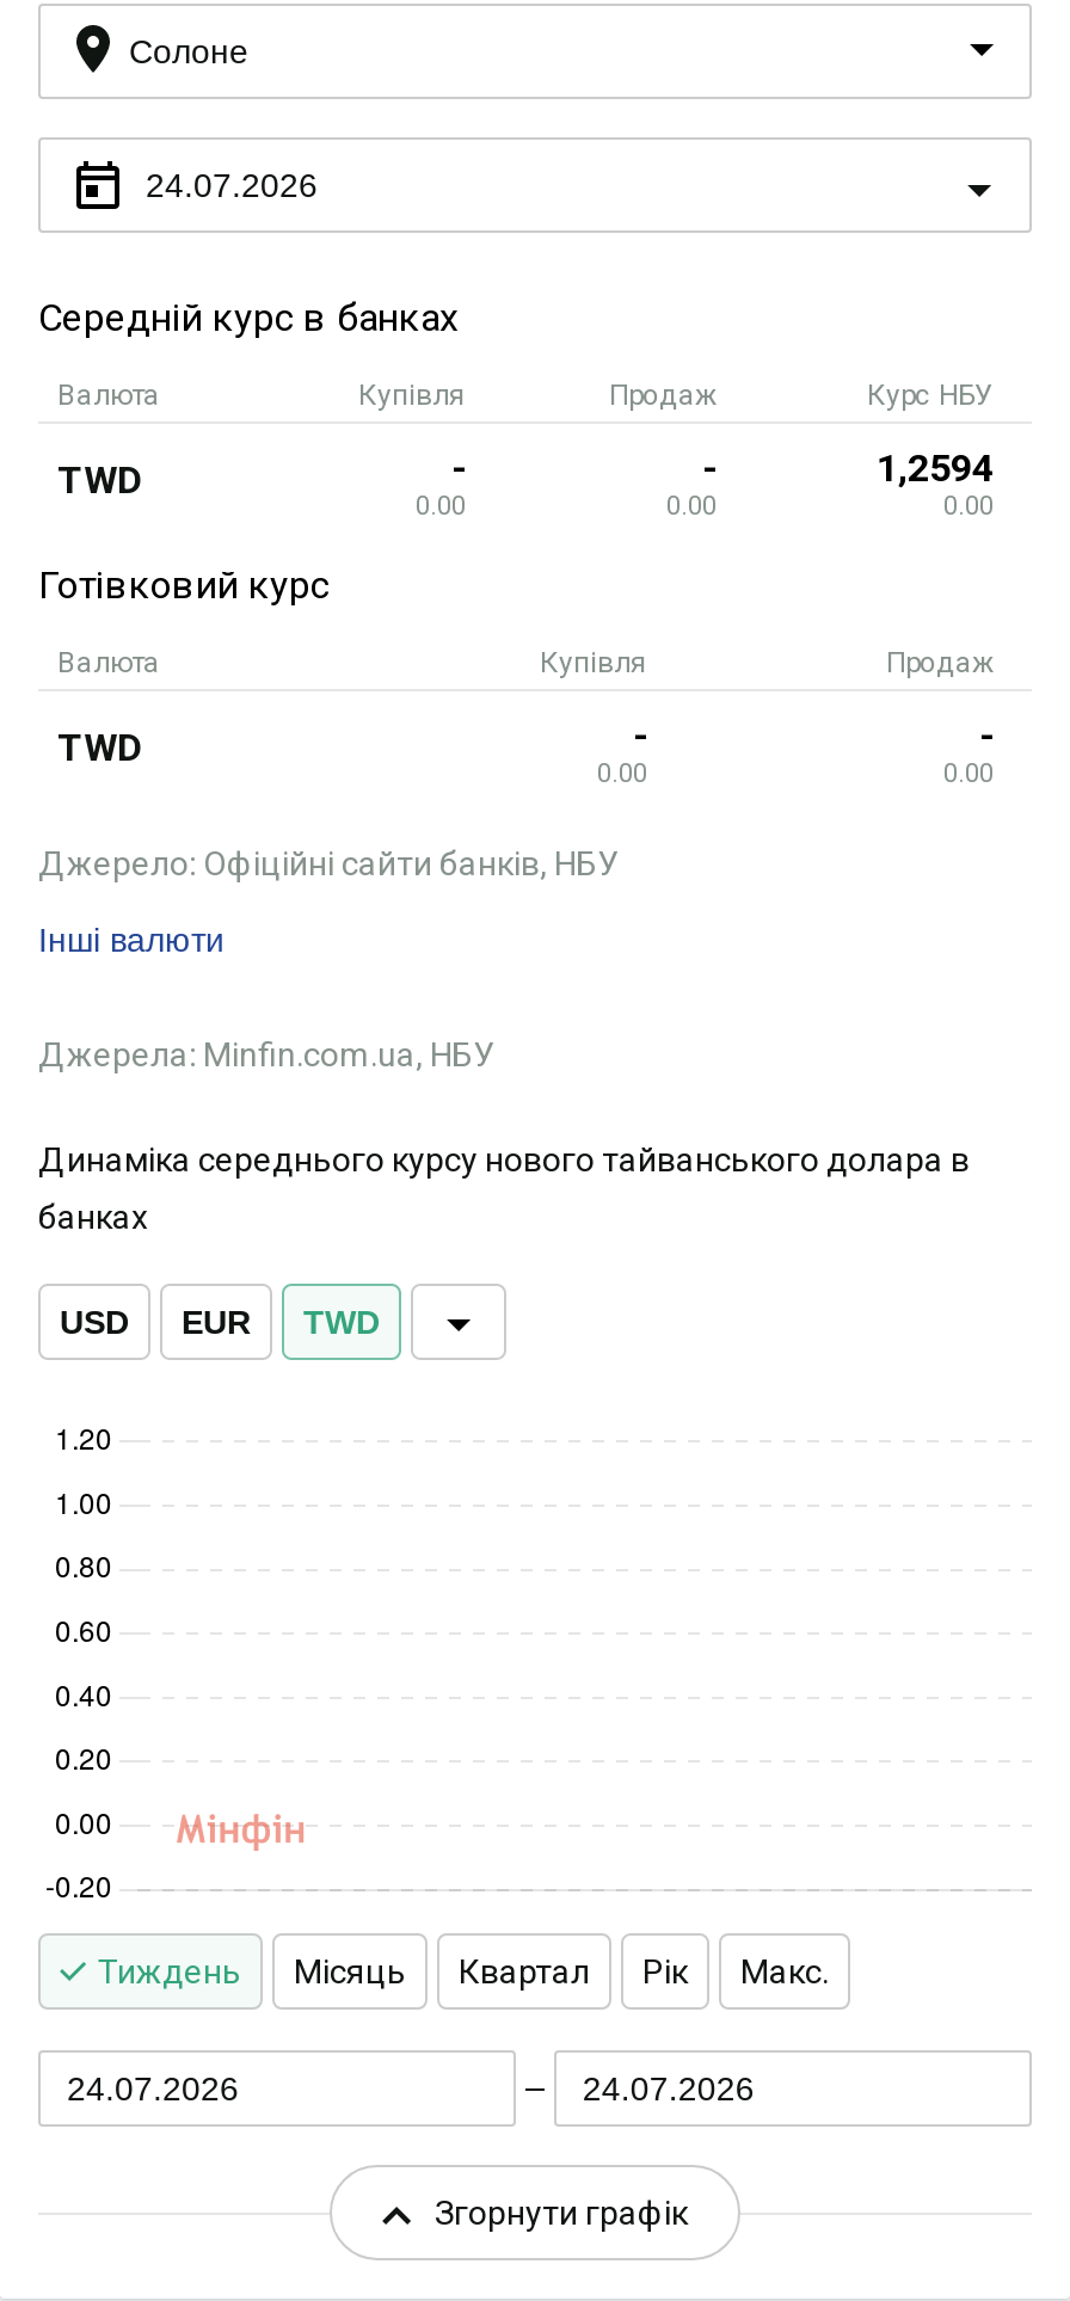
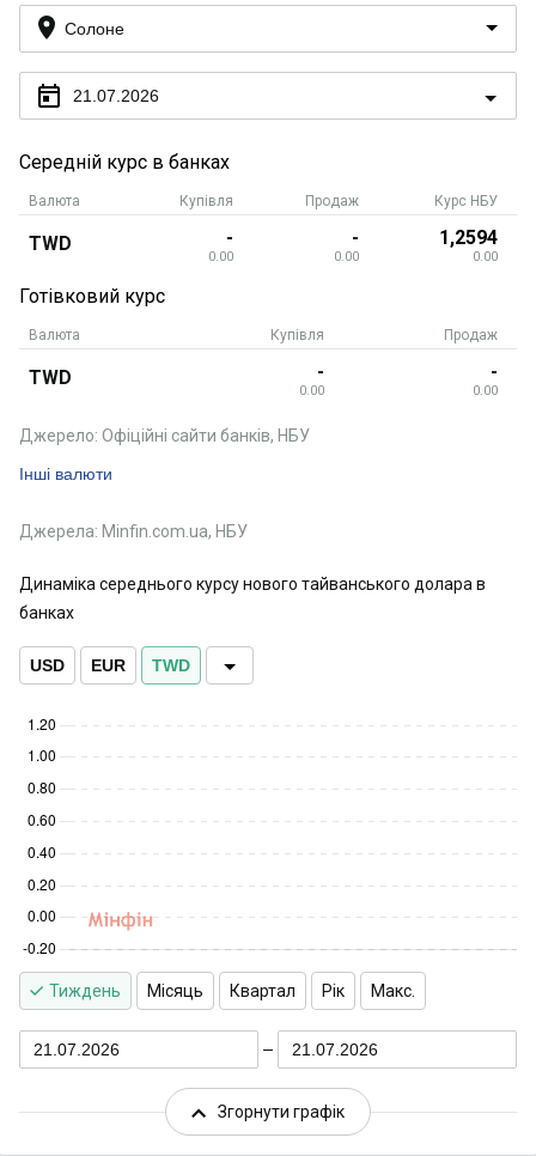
[146,165,318,203] 24.07.2026 -> [73,86,159,105] 21.07.2026
[67,2068,239,2106] 24.07.2026 -> [33,1039,120,1058] 21.07.2026
[582,2068,754,2106] 24.07.2026 -> [292,1039,378,1058] 21.07.2026

